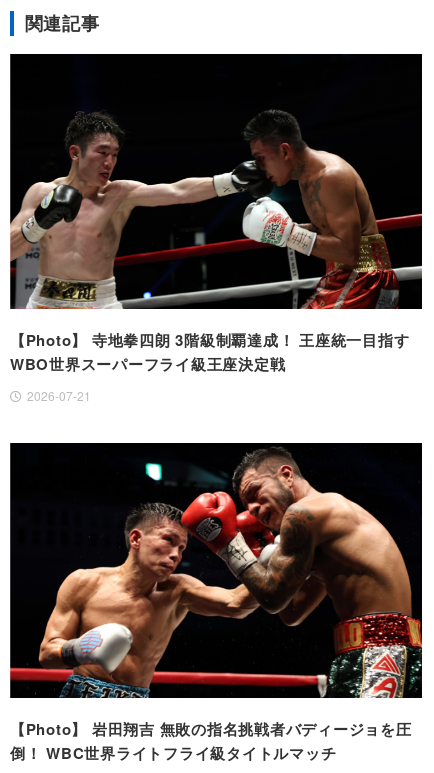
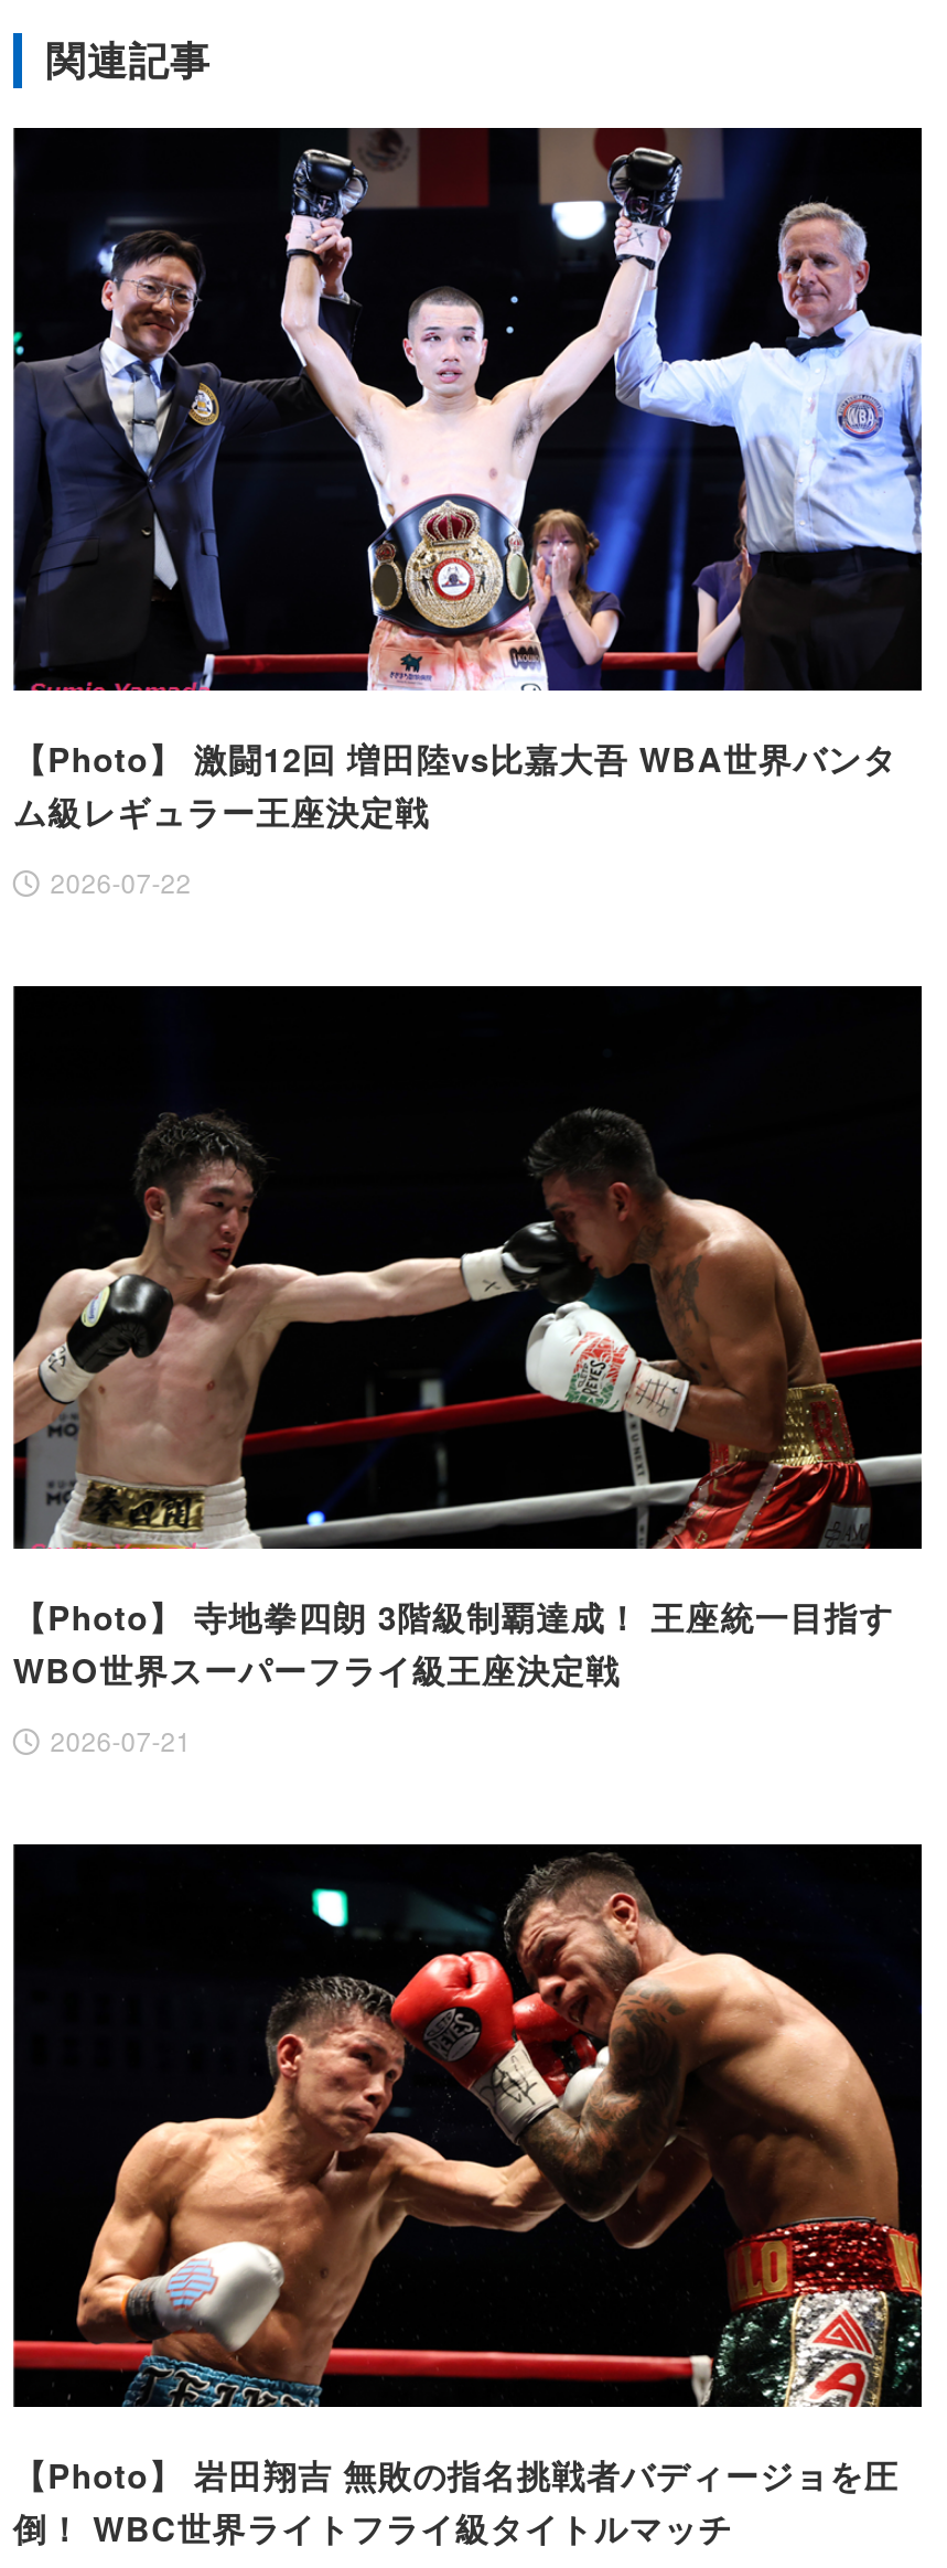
none -> [11,126,924,900] [image] | 【Photo】 激闘12回 増田陸vs比嘉大吾 WBA世界バンタ | ム級レギュラー王座決定戦 | 2026-07-22

